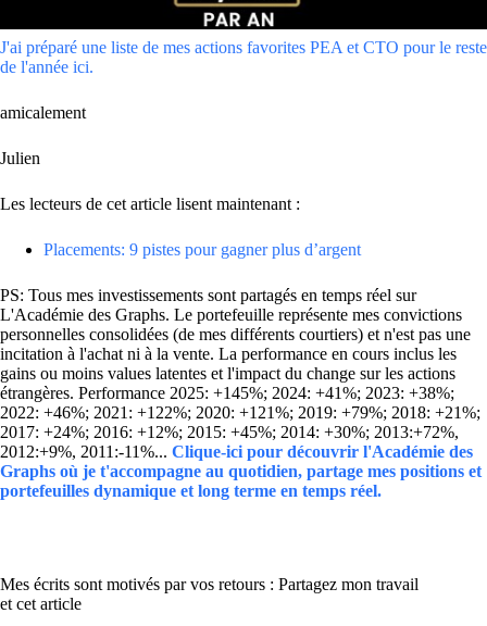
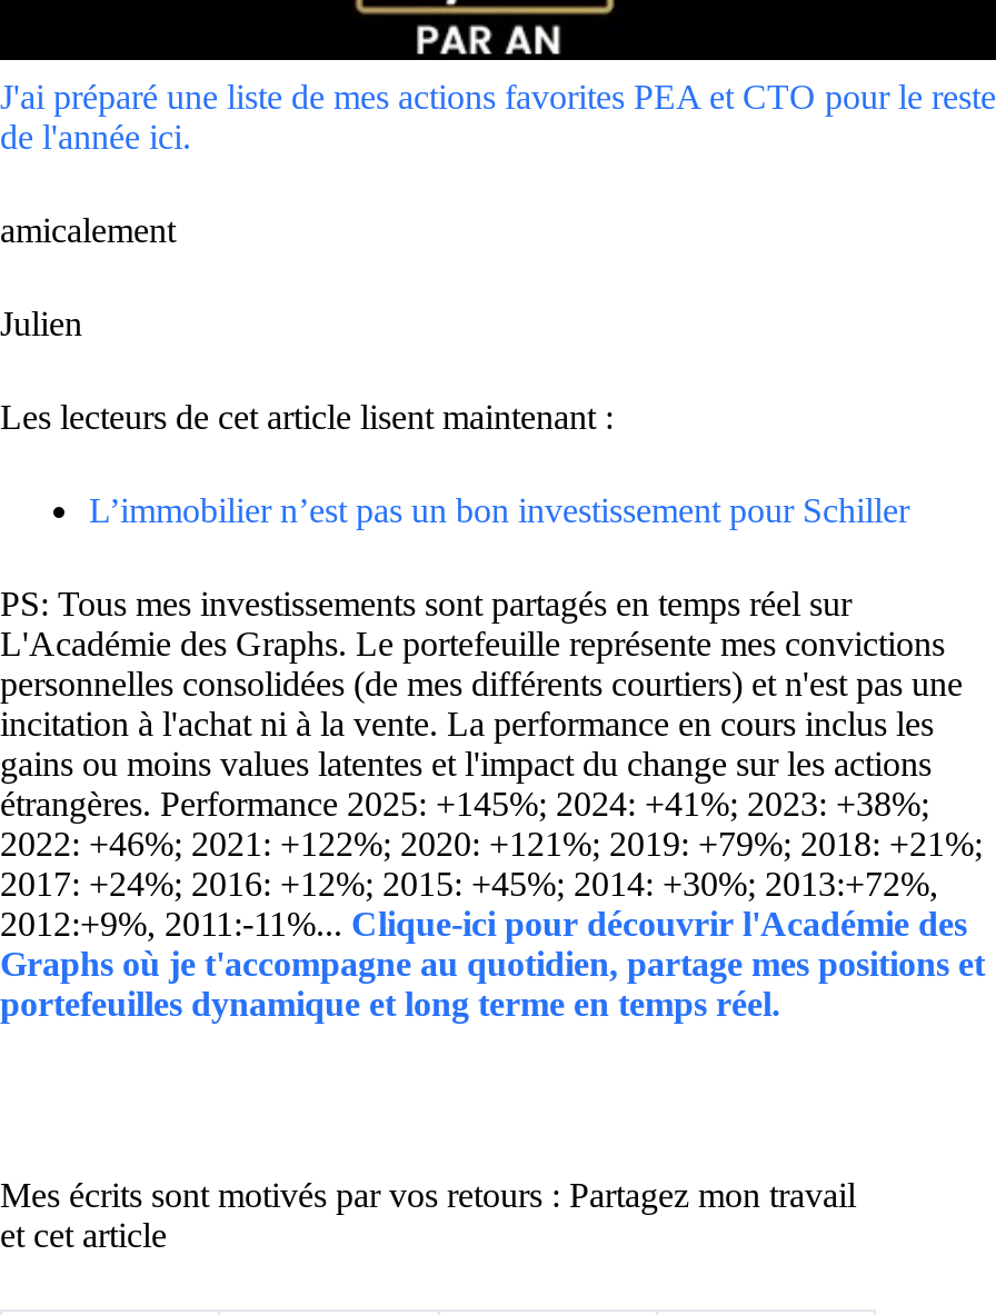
[43,240,361,259] Placements: 9 pistes pour gagner plus d’argent -> [89,492,909,530] L’immobilier n’est pas un bon investissement pour Schiller

